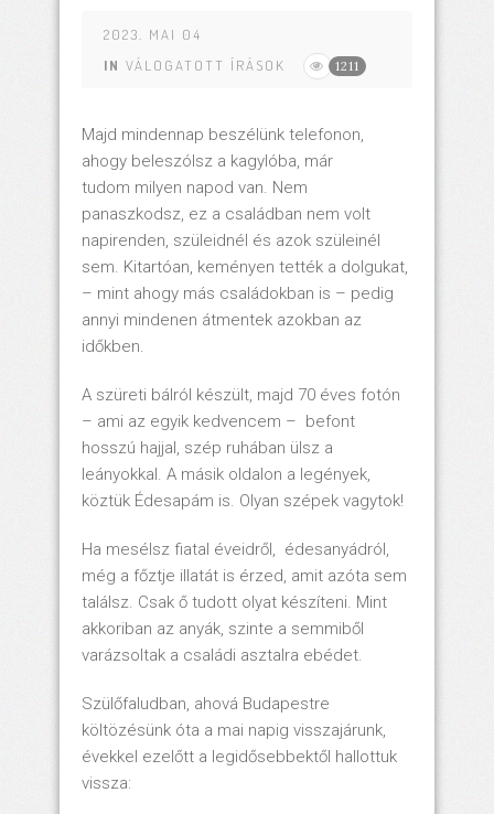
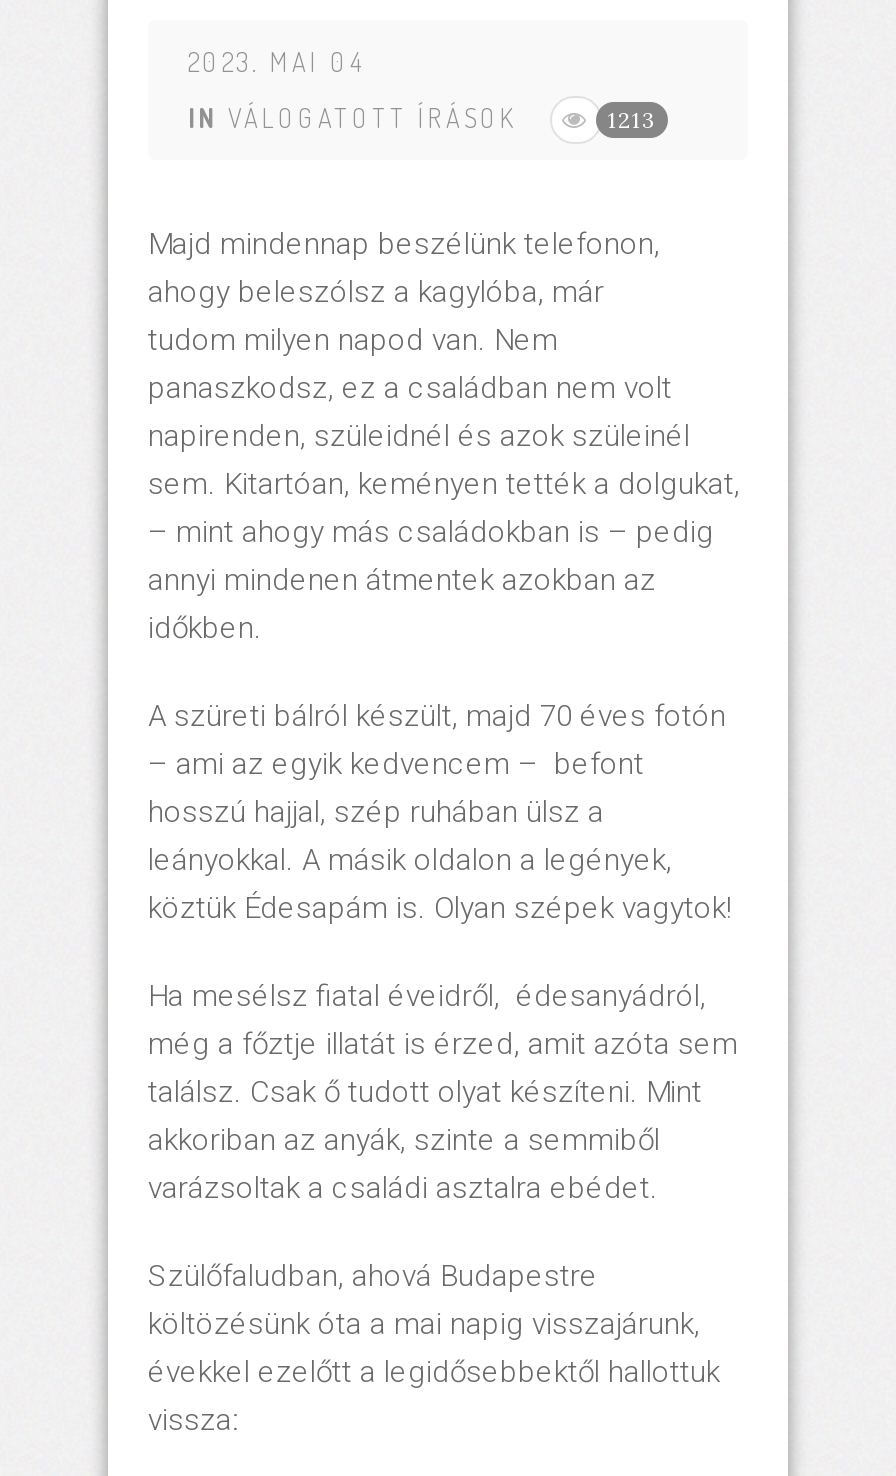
[335,58,359,74] 1211 -> [608,106,656,134] 1213

